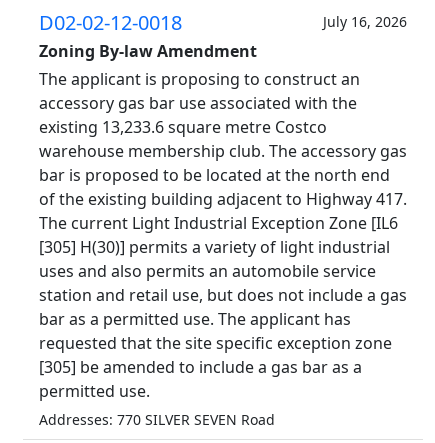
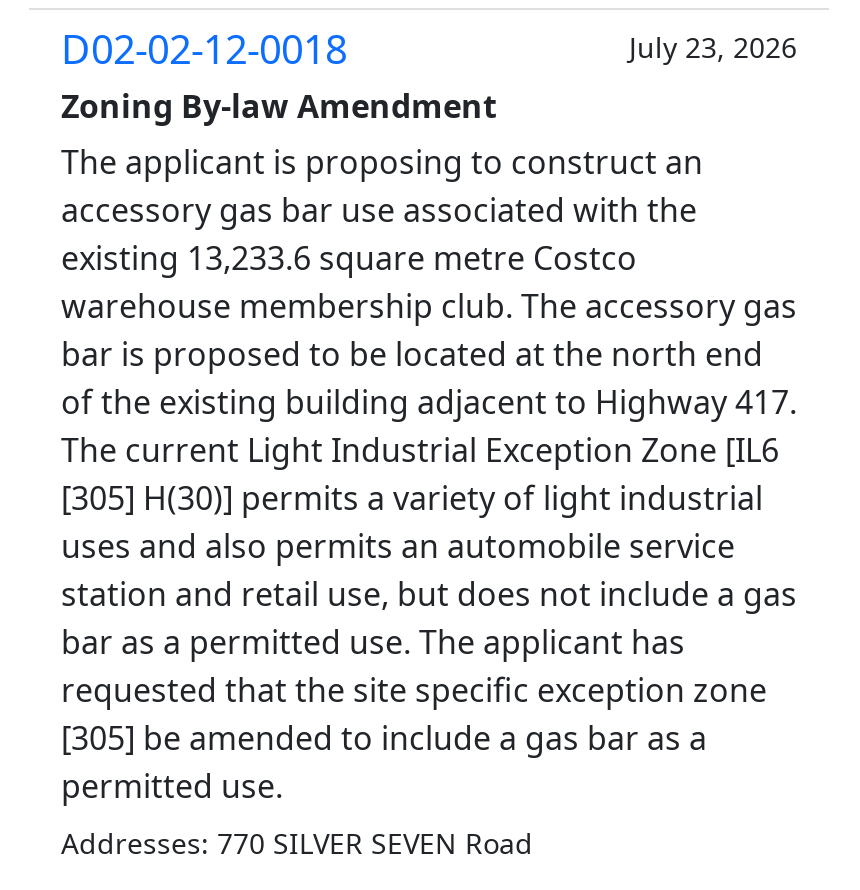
[323,12,407,31] July 16, 2026 -> [629,28,797,66] July 23, 2026

